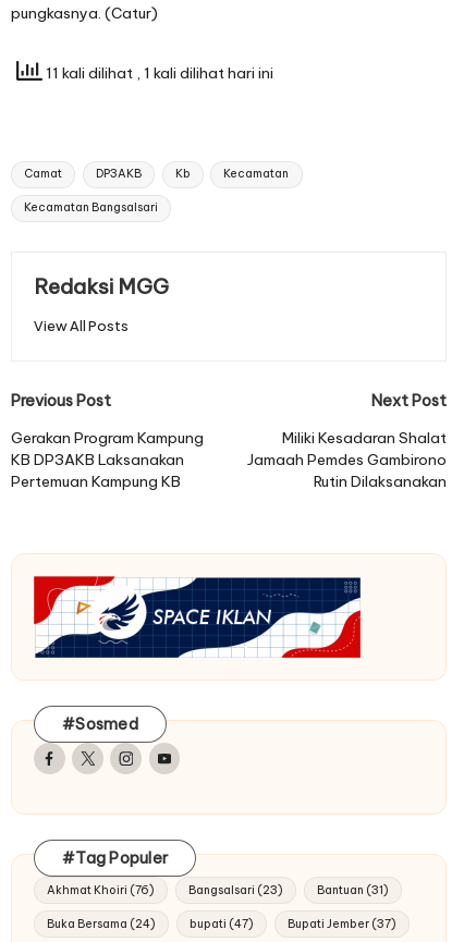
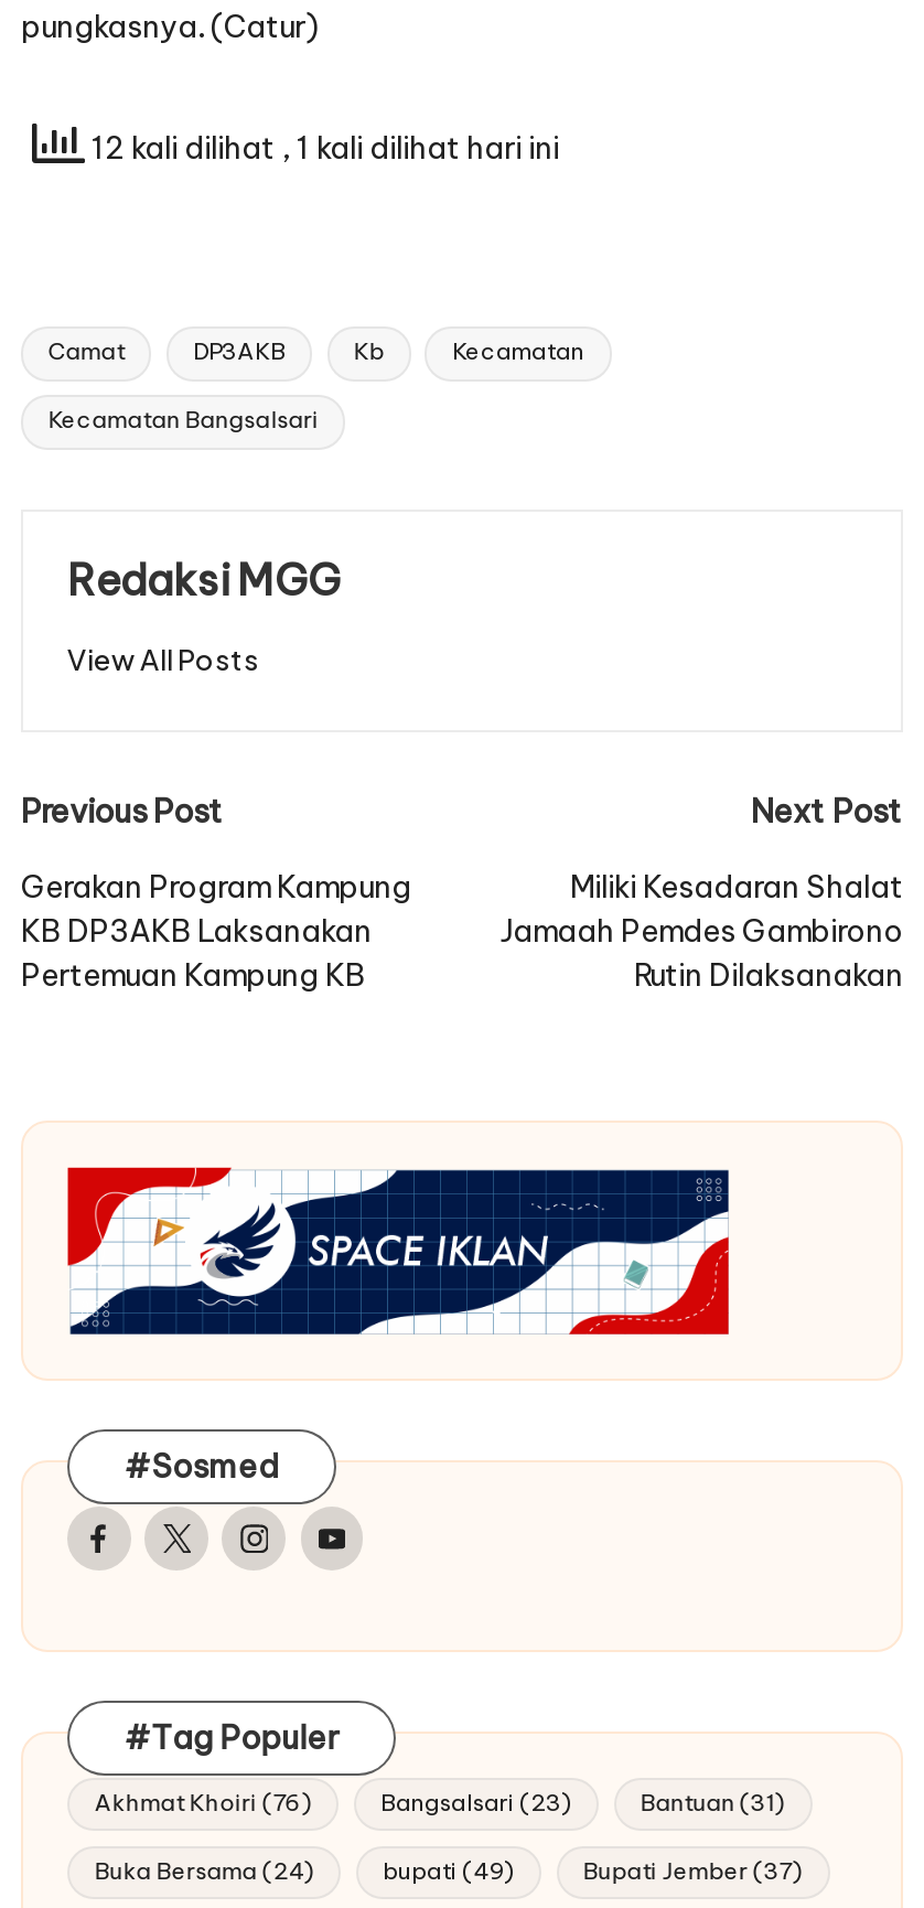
[42,64,273,83] 11 kali dilihat, 1 kali dilihat hari ini -> [85,129,559,169] 12 kali dilihat, 1 kali dilihat hari ini
[190,917,254,931] bupati (47) -> [383,1857,515,1886] bupati (49)

